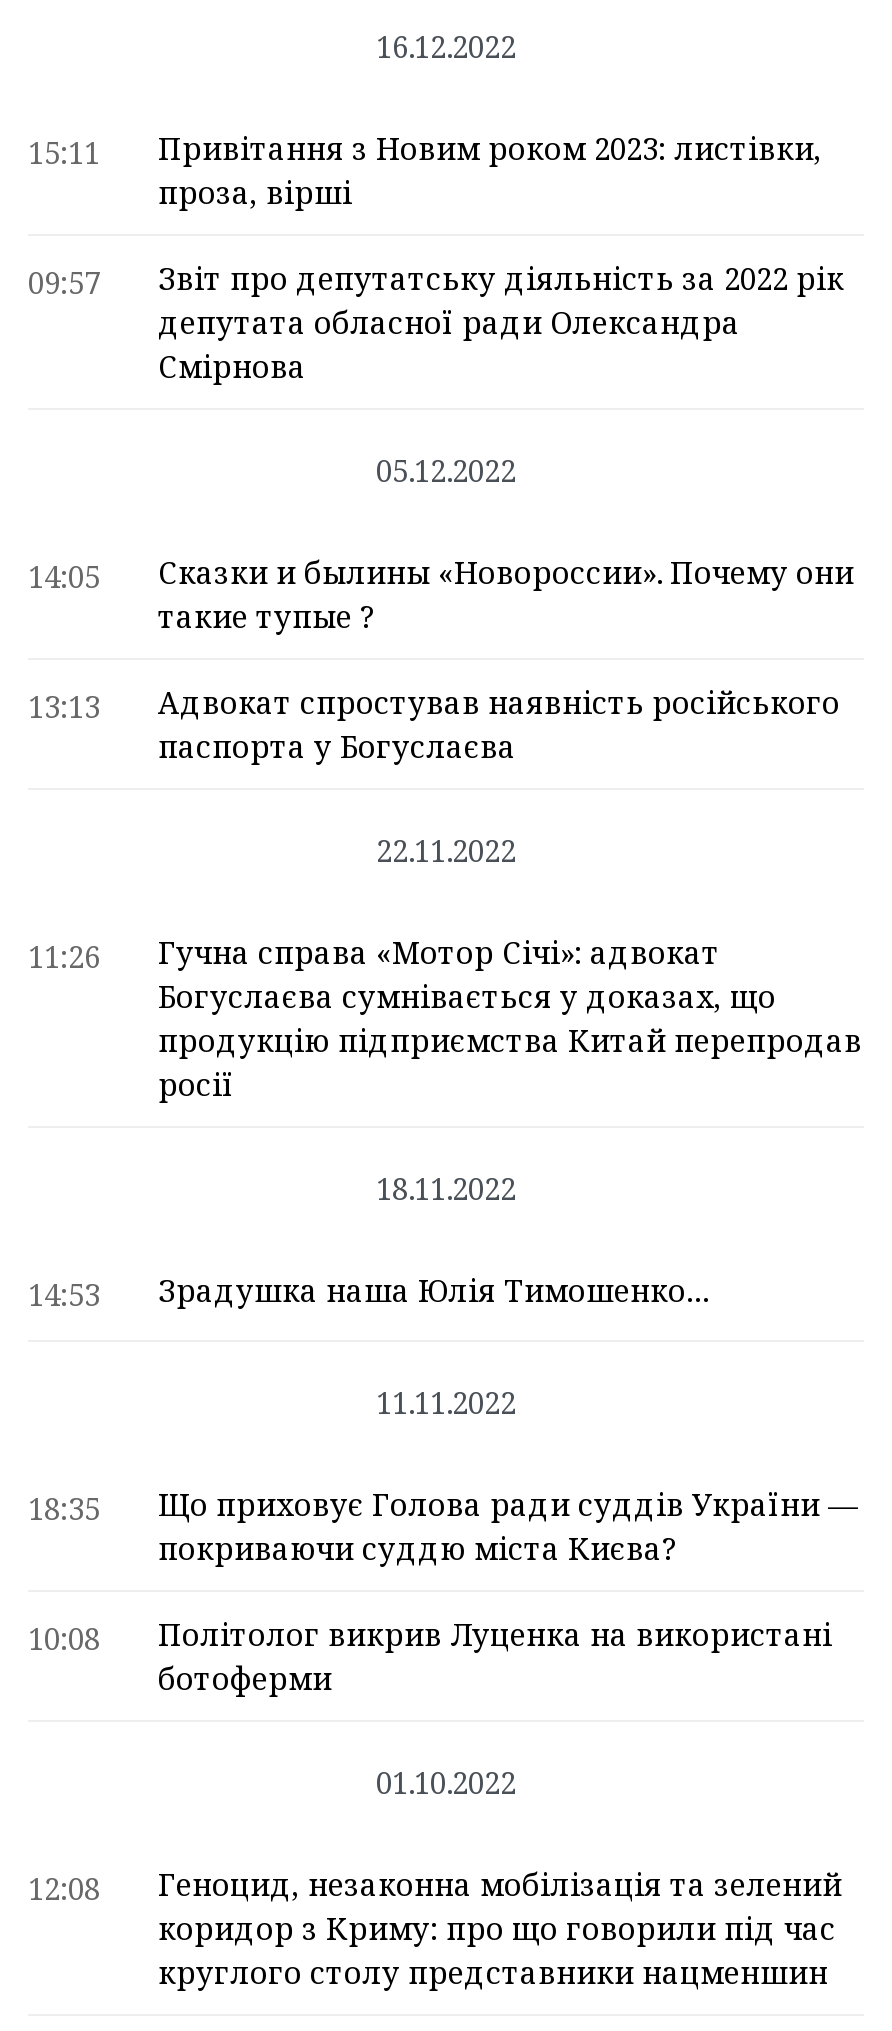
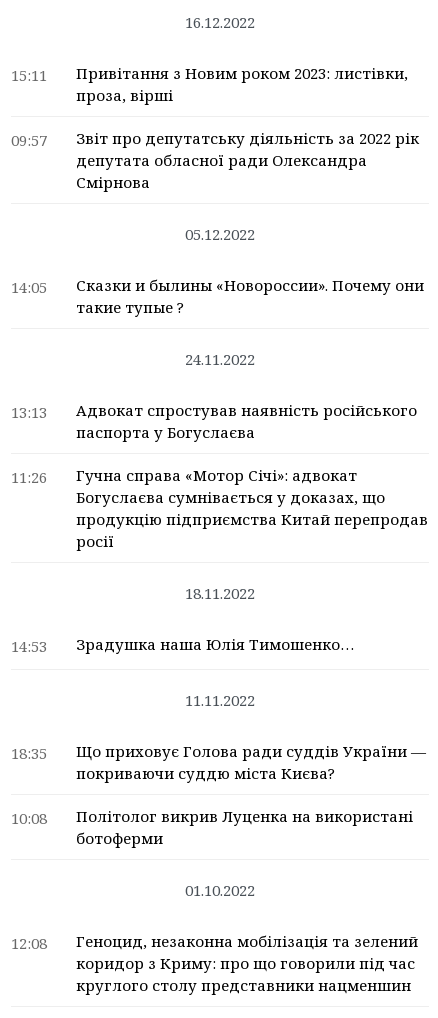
none -> [185,349,255,369] 24.11.2022
moved [28,682,840,766] -> [11,400,417,442]: 13:13 | Адвокат спростував наявність російського | паспорта у Богуслаєва
[376,830,516,870] 22.11.2022 -> none

